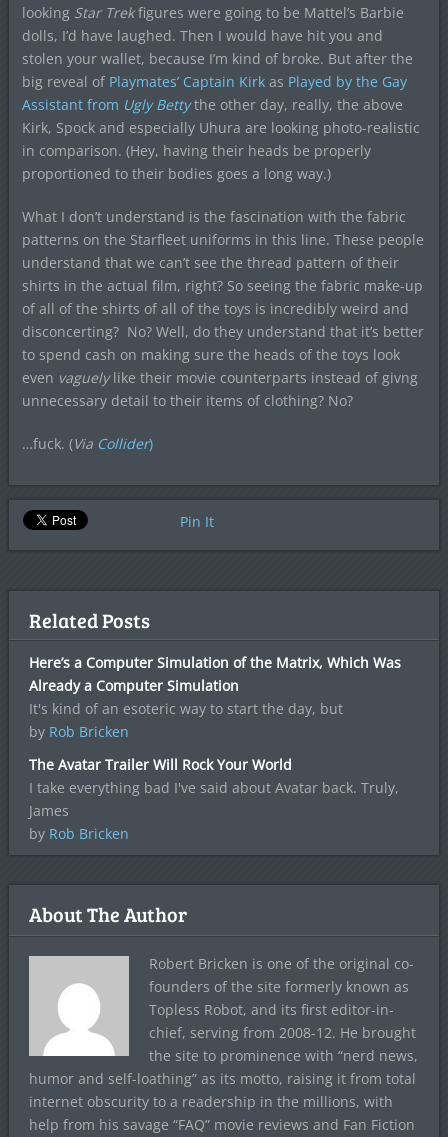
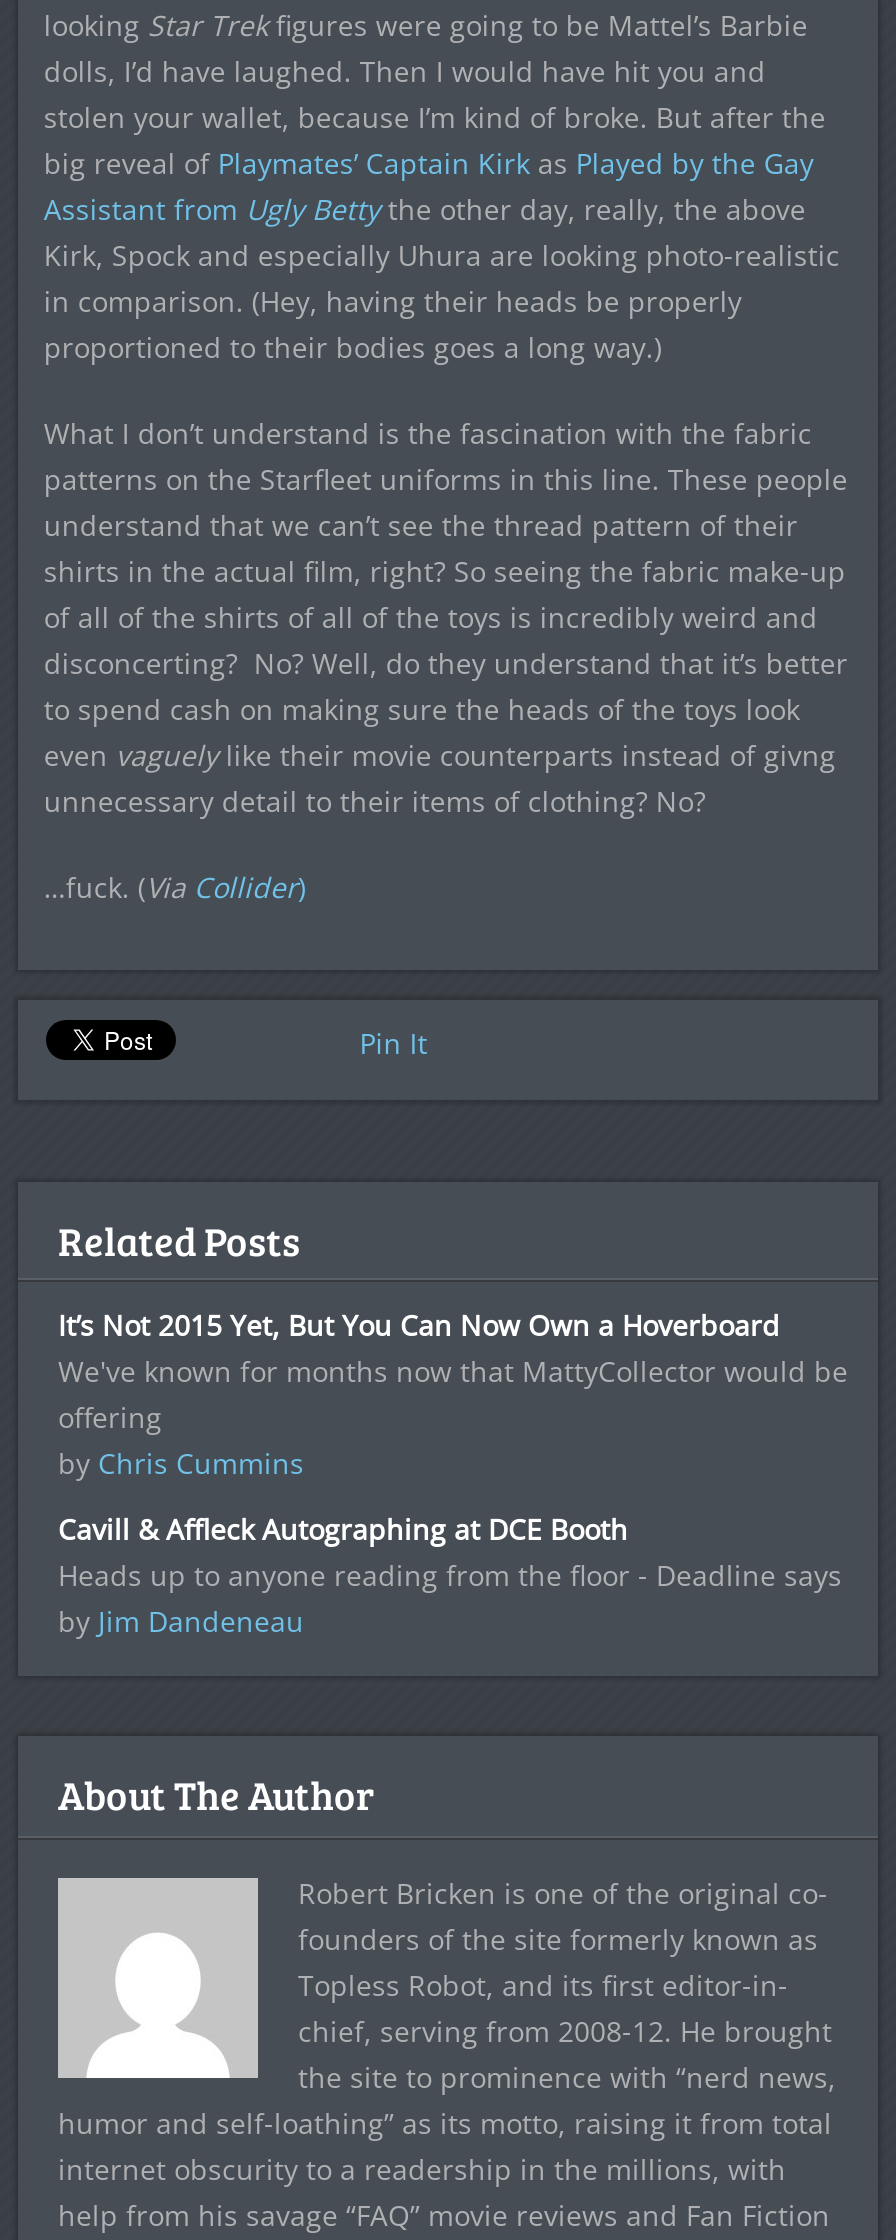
[29,653,401,741] Here’s a Computer Simulation of the Matrix, Which Was | Already a Computer Simulation | It's kind of an esoteric way to start the day, but | by Rob Bricken -> [58,1306,848,1482] It’s Not 2015 Yet, But You Can Now Own a Hoverboard | We've known for months now that MattyCollector would be | offering | by Chris Cummins
[29,755,399,843] The Avatar Trailer Will Rock Your World | I take everything bad I've said about Avatar back. Truly, | James | by Rob Bricken -> [58,1510,842,1640] Cavill & Affleck Autographing at DCE Booth | Heads up to anyone reading from the floor - Deadline says | by Jim Dandeneau

